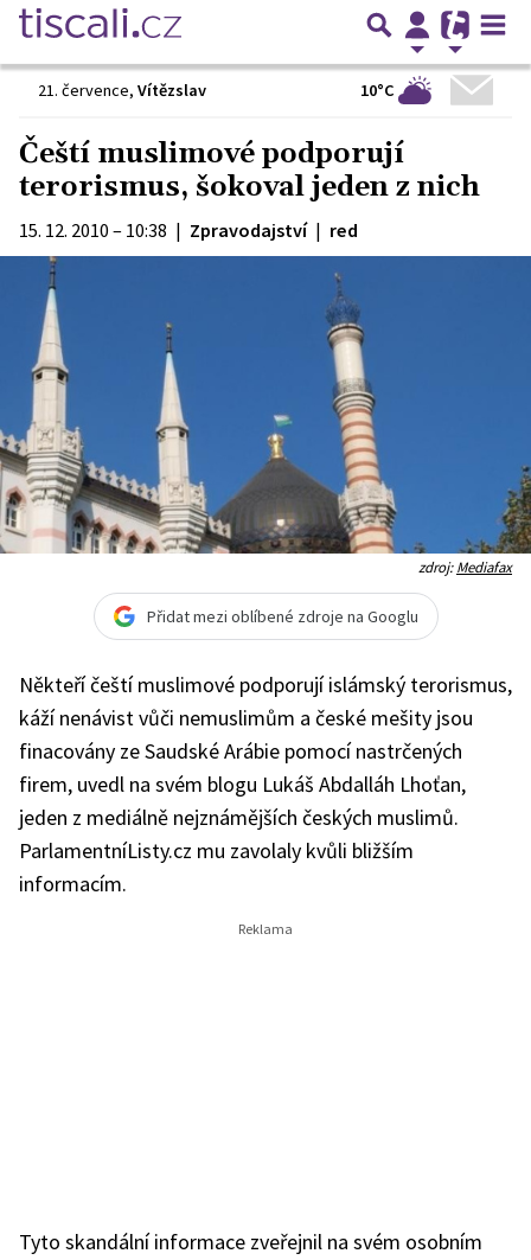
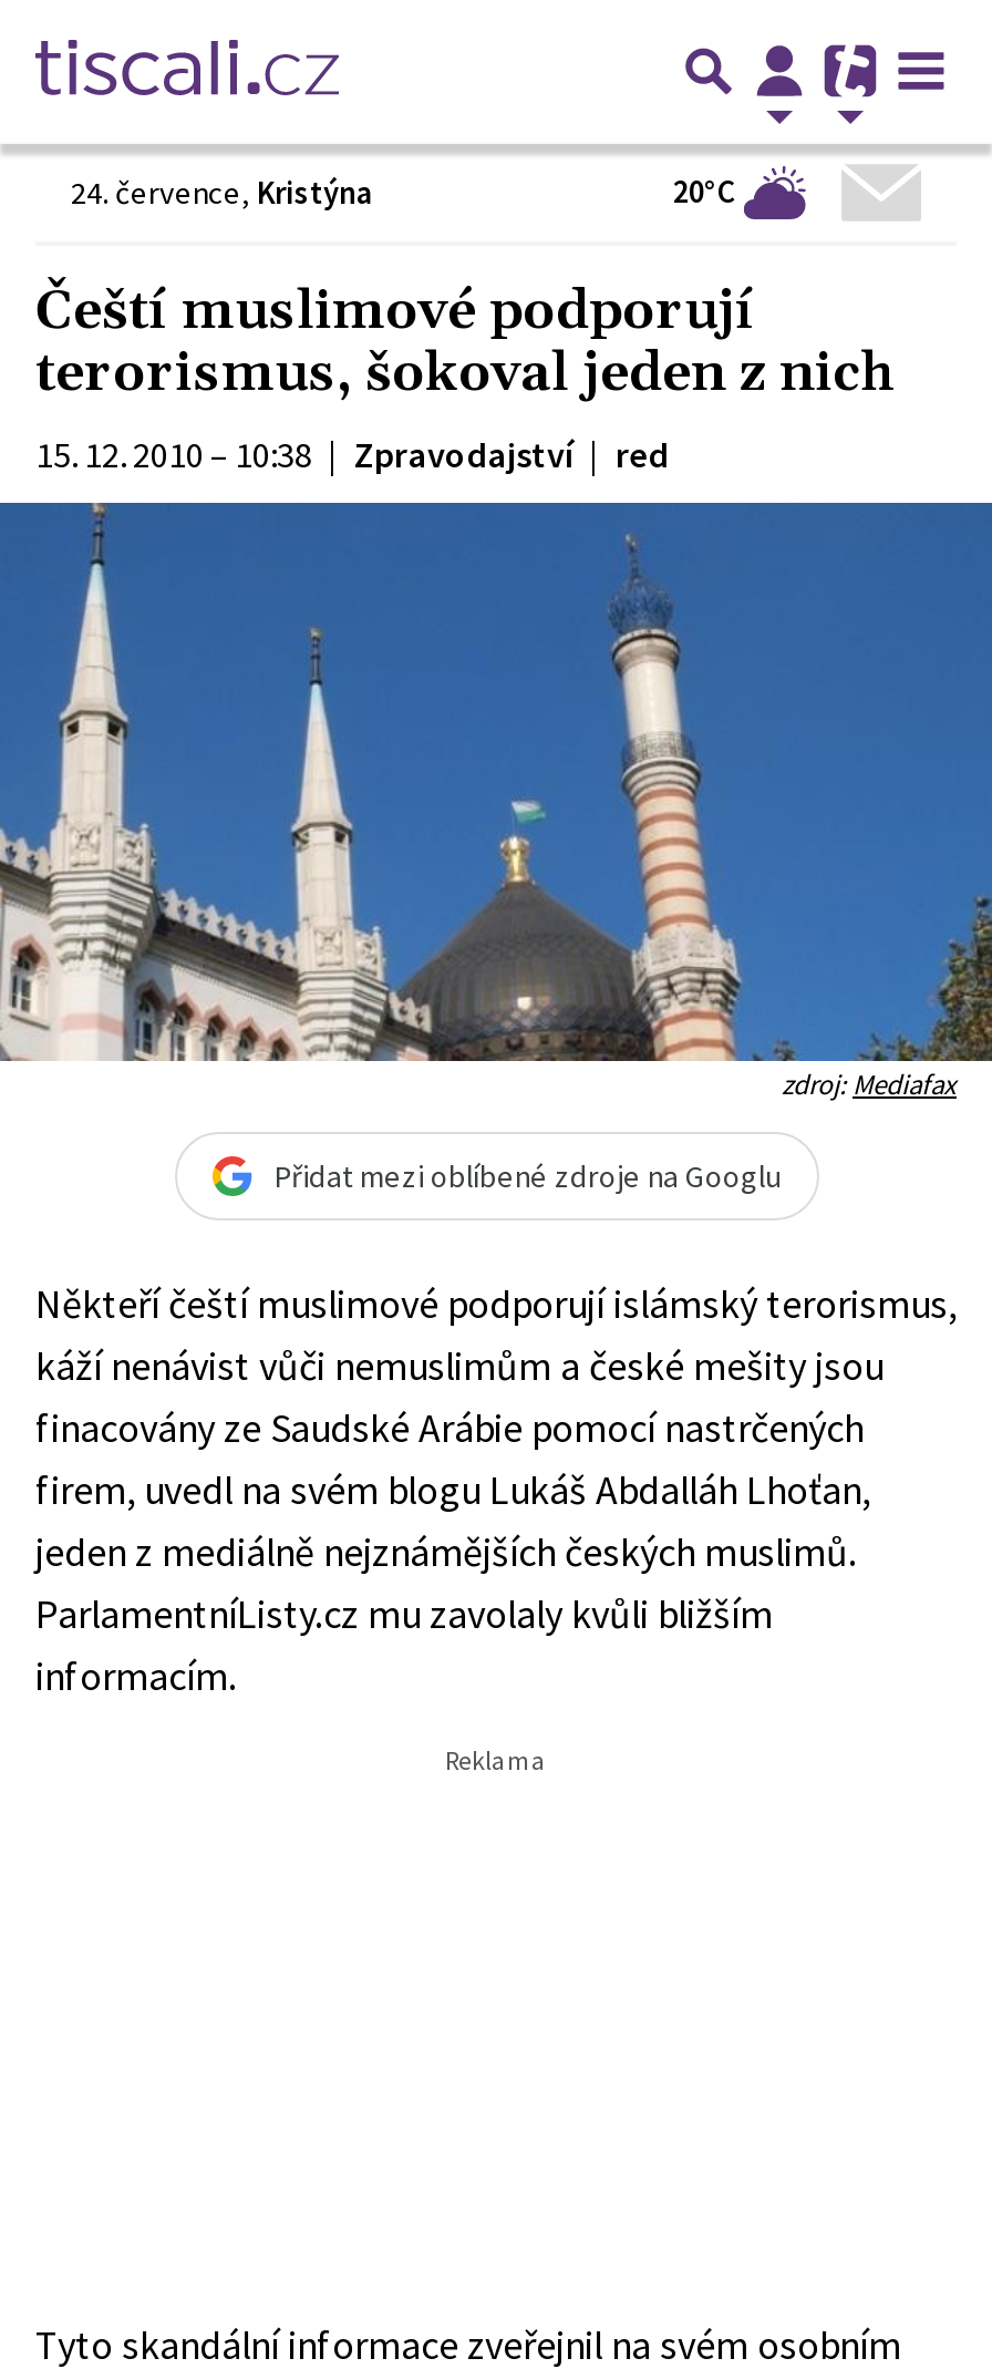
[38,79,398,101] 21. července, Vítězslav | 10°C -> [71,172,744,213] 24. července, Kristýna | 20°C

